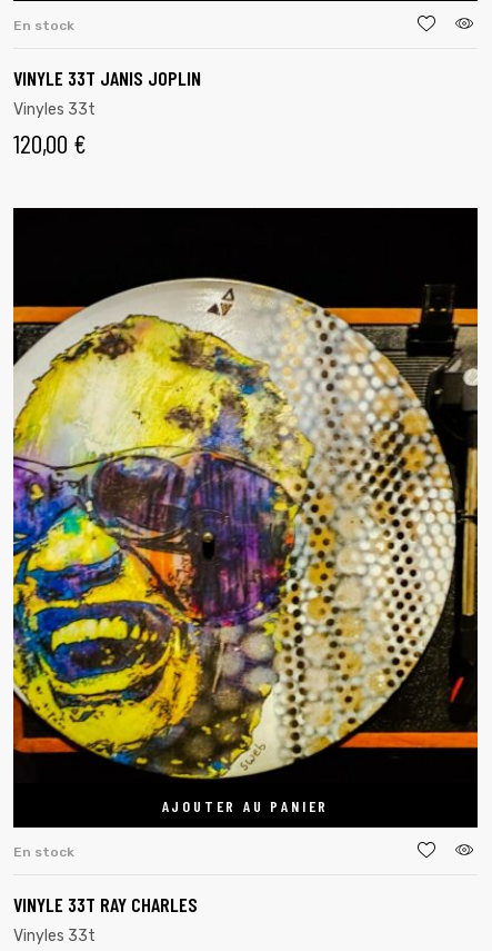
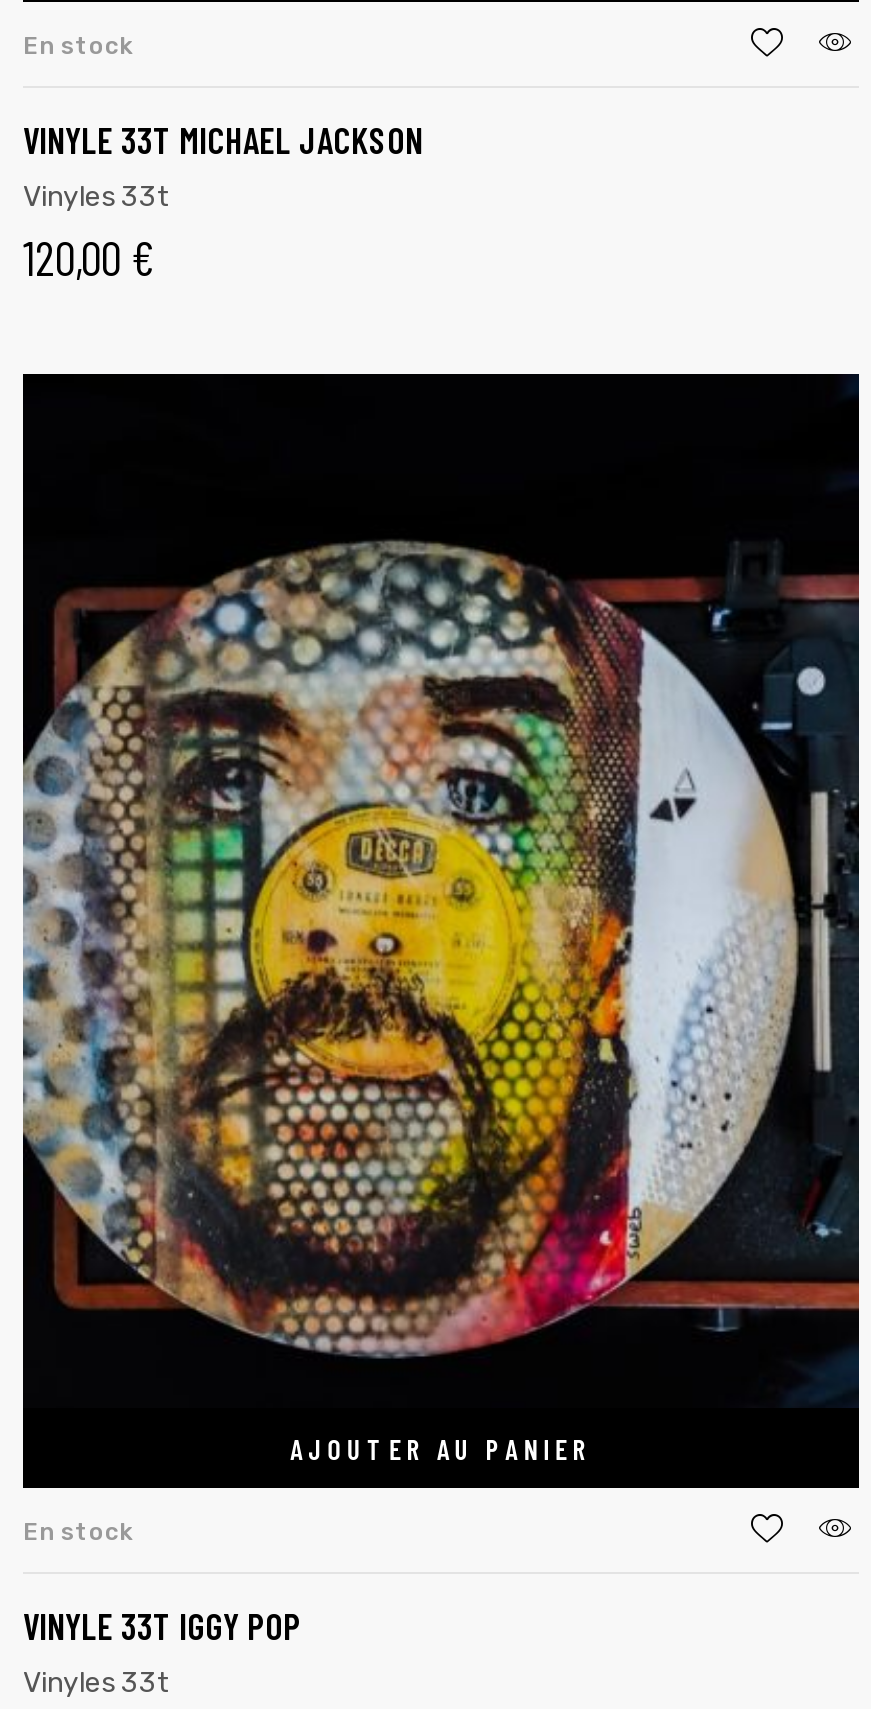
[13,66,201,90] VINYLE 33T JANIS JOPLIN -> [23,118,423,162] VINYLE 33T MICHAEL JACKSON
[12,276,479,780] [image] -> [21,498,861,1404] [image]
[13,892,198,916] VINYLE 33T RAY CHARLES -> [23,1604,301,1648] VINYLE 33T IGGY POP

